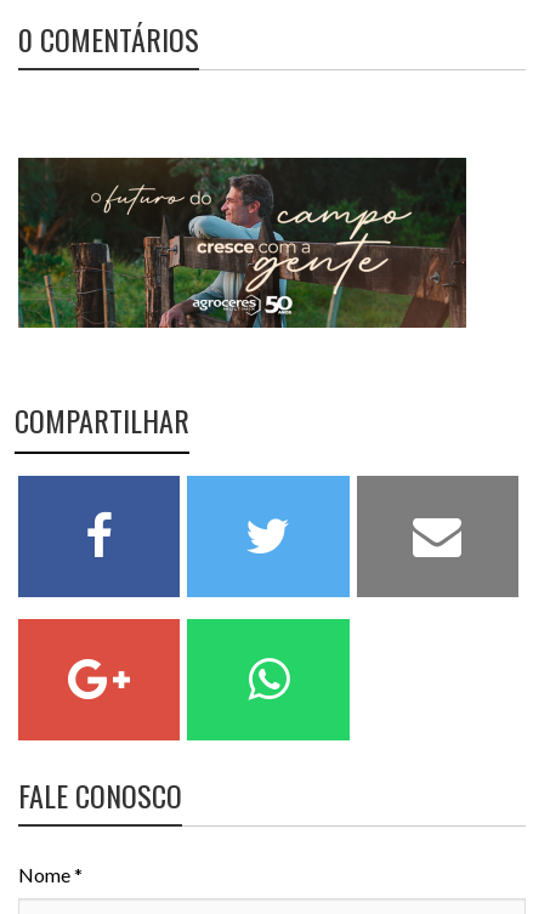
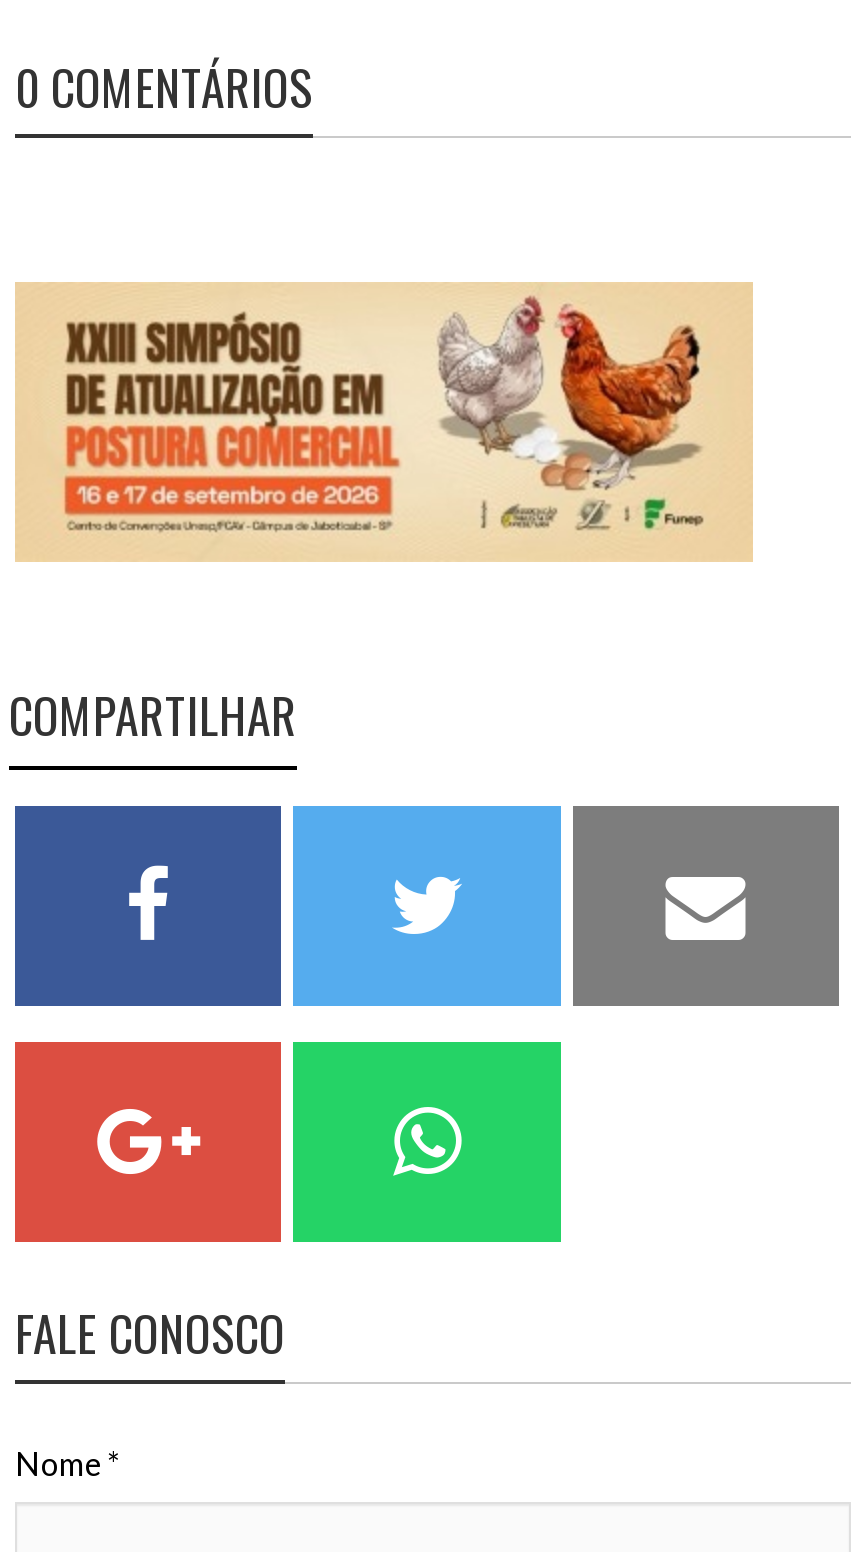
[17,157,467,329] [image] -> [15,282,753,562] [image]

